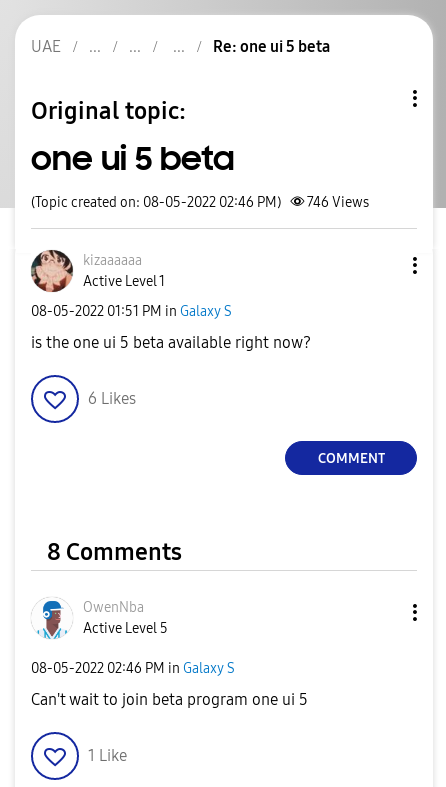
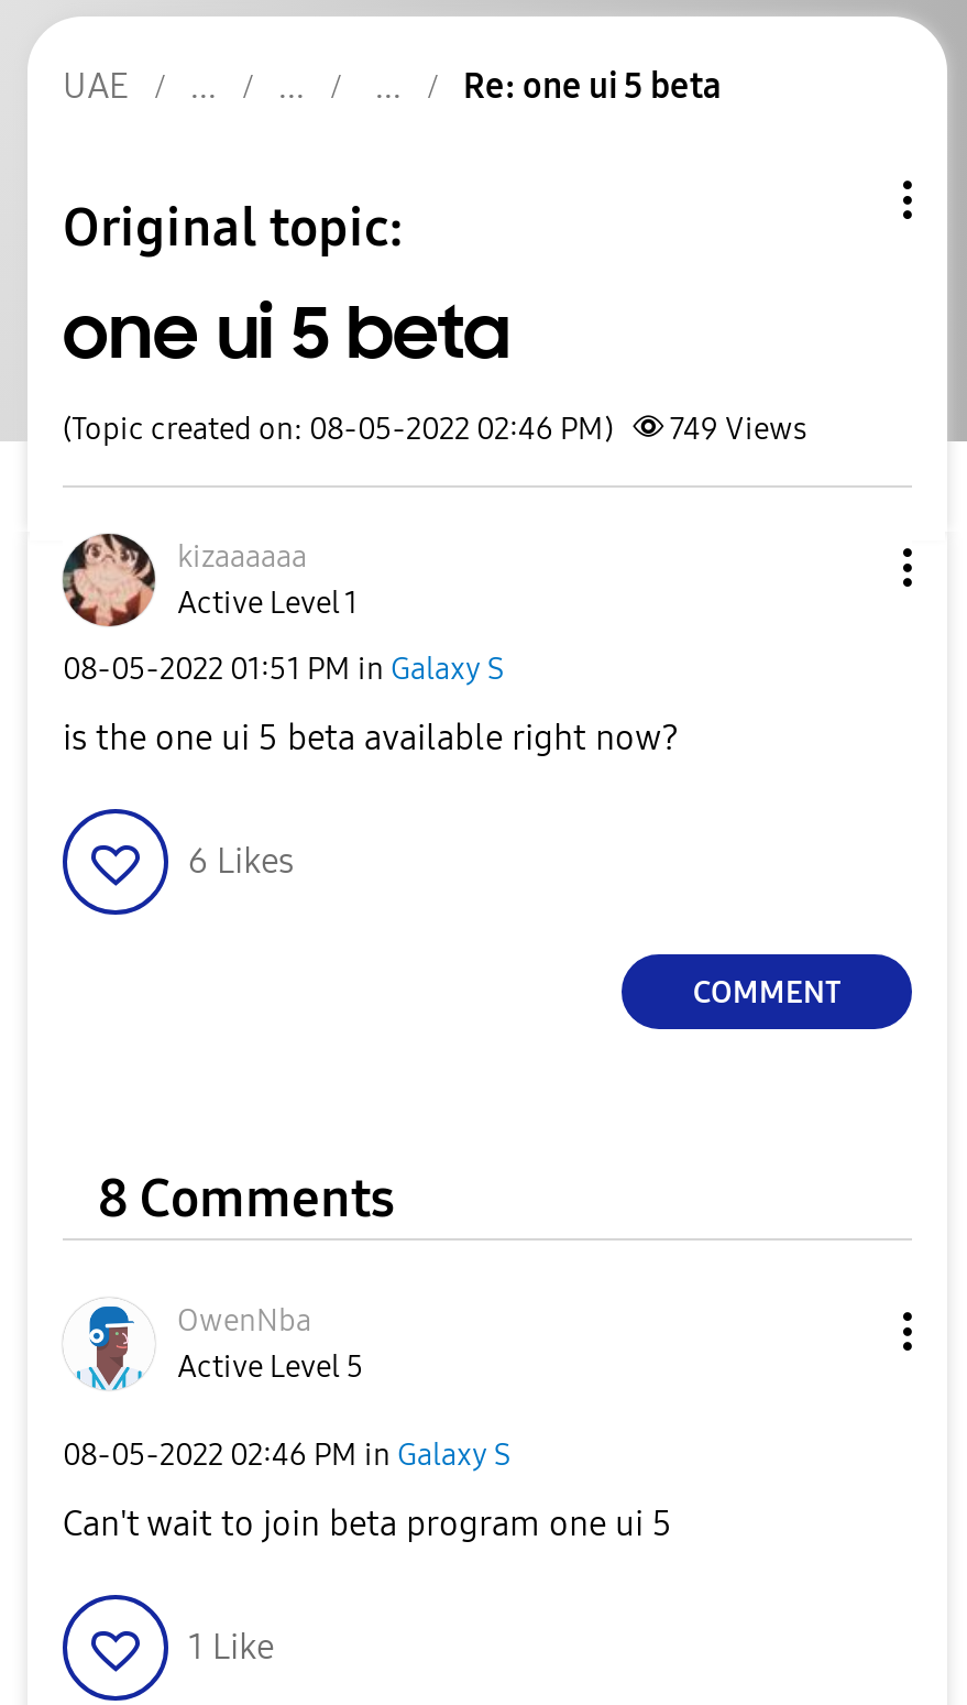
[31,194,369,211] (Topic created on: 08-05-2022 02:46 PM) 746 Views -> [63,411,806,448] (Topic created on: 08-05-2022 02:46 PM) 749 Views

